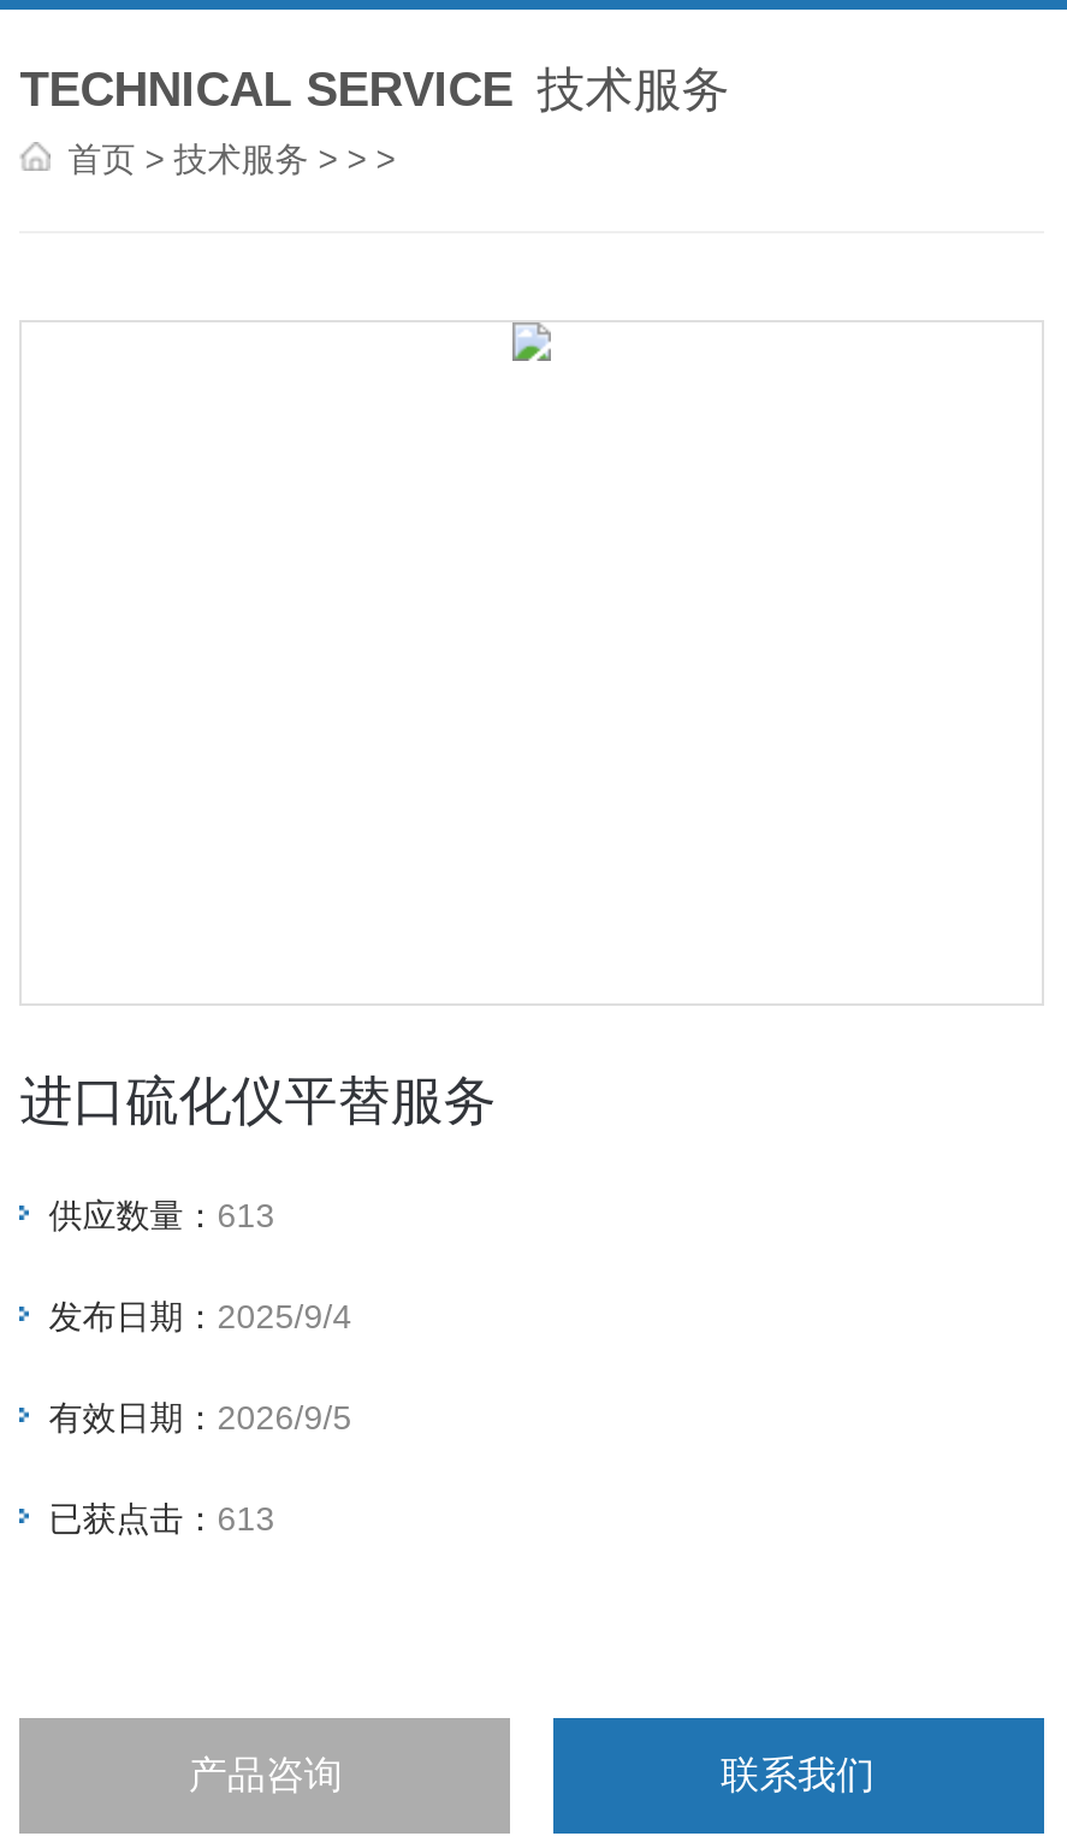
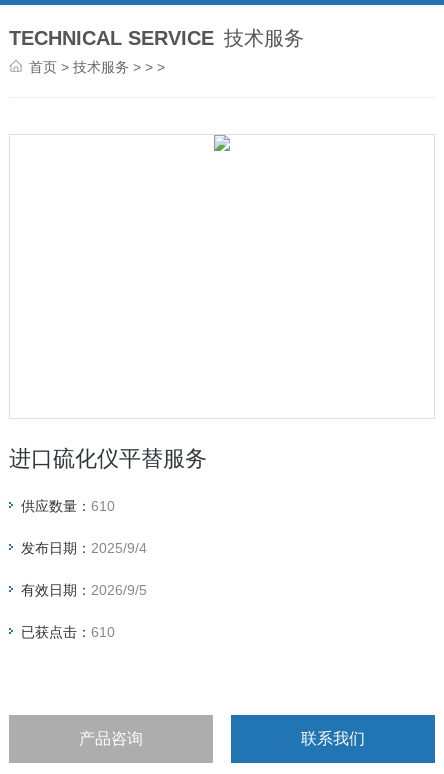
[49,1196,275,1234] 供应数量：613 -> [21,498,115,514] 供应数量：610
[49,1499,275,1538] 已获点击：613 -> [21,624,115,640] 已获点击：610

